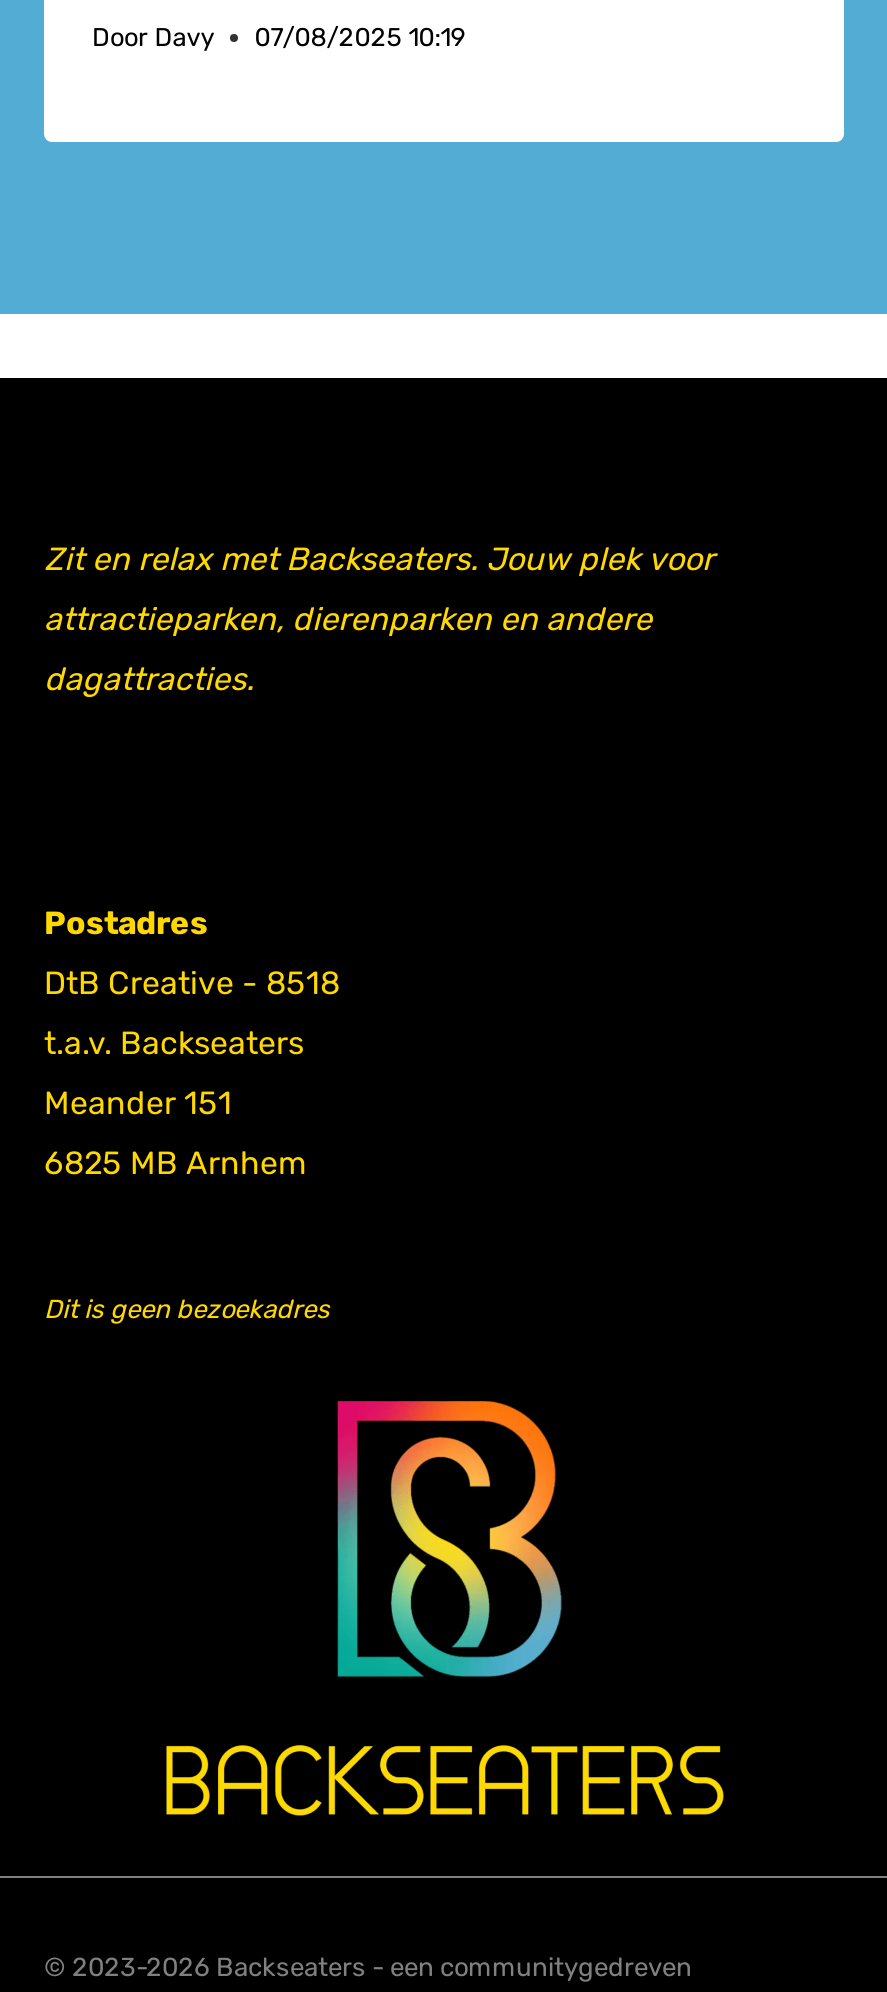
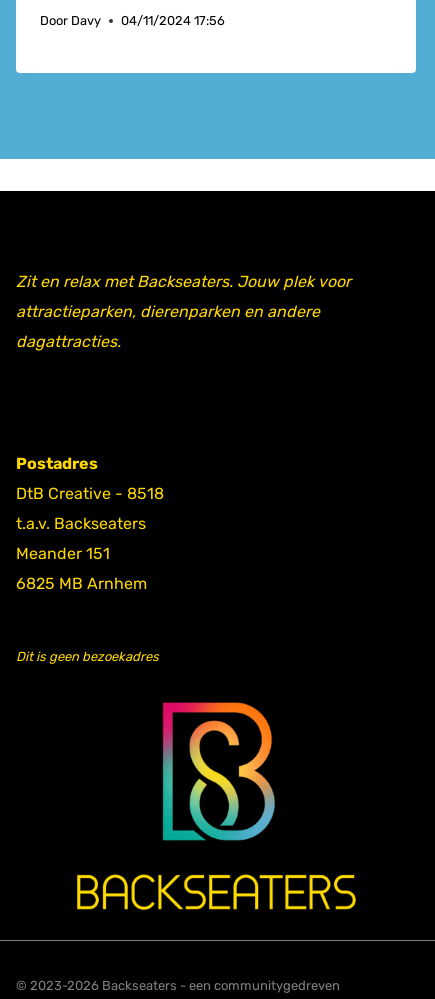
[92,22,466,52] Door Davy 07/08/2025 10:19 -> [40,13,225,28] Door Davy 04/11/2024 17:56

